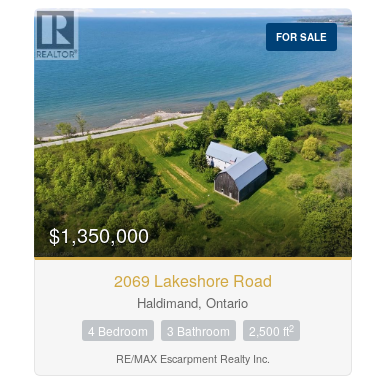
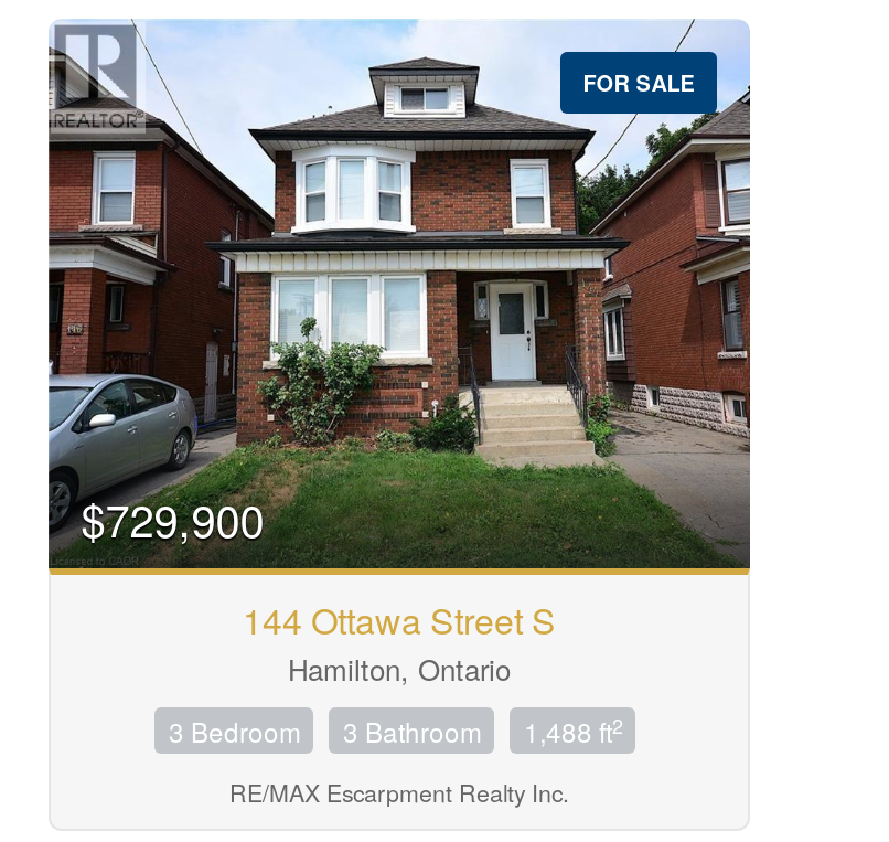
[33,10,353,254] [image] | $1,350,000 -> [46,21,752,562] [image] | $729,900
[114,269,272,312] 2069 Lakeshore Road | Haldimand, Ontario -> [243,595,556,690] 144 Ottawa Street S | Hamilton, Ontario
[88,322,148,339] 4 Bedroom -> [169,712,301,750] 3 Bedroom
[249,322,294,339] 2,500 ft2 -> [524,711,623,750] 1,488 ft2

